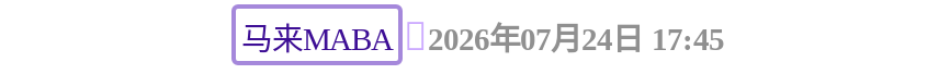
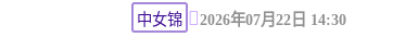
[241,21,724,56] 马来MABA | 2026年07月24日 17:45 -> [137,10,346,28] 中女锦 | 2026年07月22日 14:30

